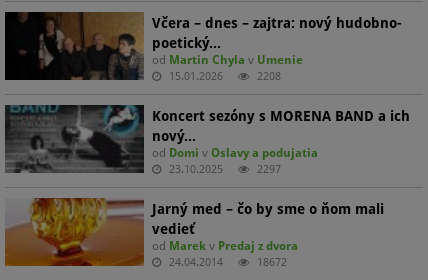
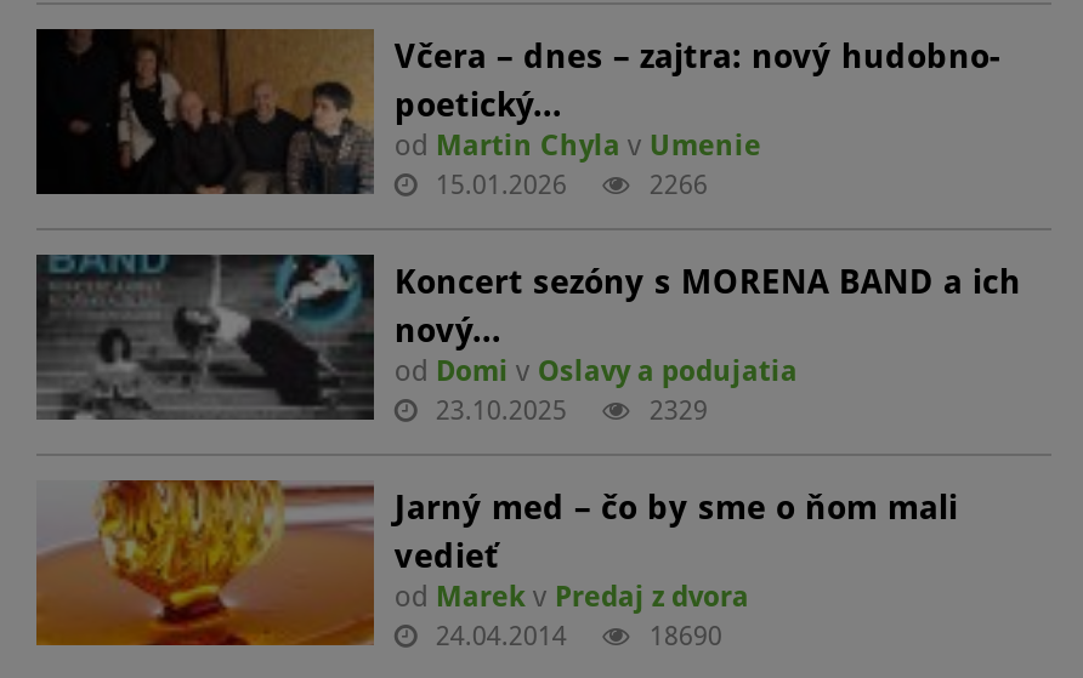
[257,70,281,83] 2208 -> [649,170,707,201] 2266
[257,163,281,176] 2297 -> [649,395,707,427] 2329
[257,256,287,269] 18672 -> [649,621,722,652] 18690

